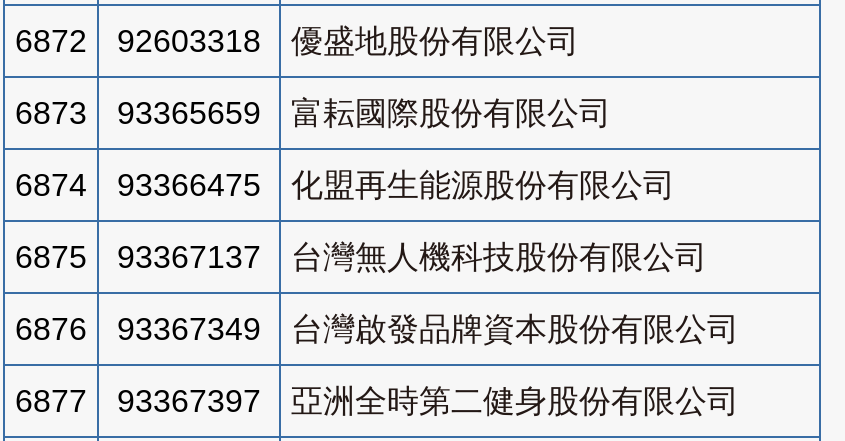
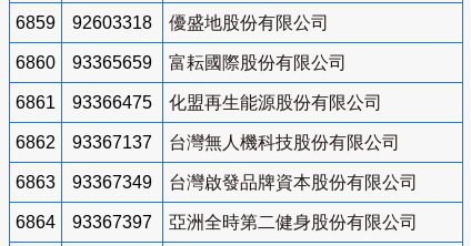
[15,24,579,58] 6872 92603318 優盛地股份有限公司 -> [16,13,329,32] 6859 92603318 優盛地股份有限公司
[15,96,611,130] 6873 93365659 富耘國際股份有限公司 -> [16,53,347,72] 6860 93365659 富耘國際股份有限公司
[15,168,675,202] 6874 93366475 化盟再生能源股份有限公司 -> [16,93,382,112] 6861 93366475 化盟再生能源股份有限公司
[15,240,707,274] 6875 93367137 台灣無人機科技股份有限公司 -> [16,133,400,152] 6862 93367137 台灣無人機科技股份有限公司
[15,312,739,346] 6876 93367349 台灣啟發品牌資本股份有限公司 -> [16,173,418,192] 6863 93367349 台灣啟發品牌資本股份有限公司
[15,384,739,418] 6877 93367397 亞洲全時第二健身股份有限公司 -> [16,213,418,231] 6864 93367397 亞洲全時第二健身股份有限公司

